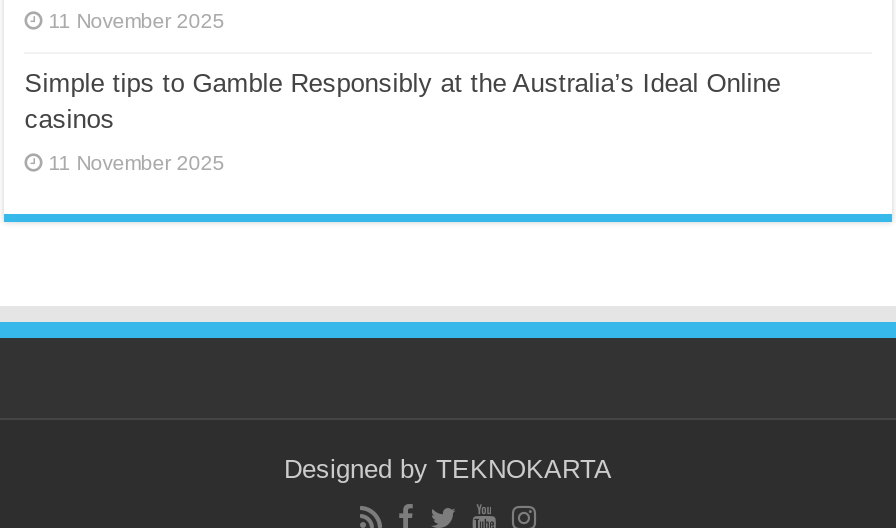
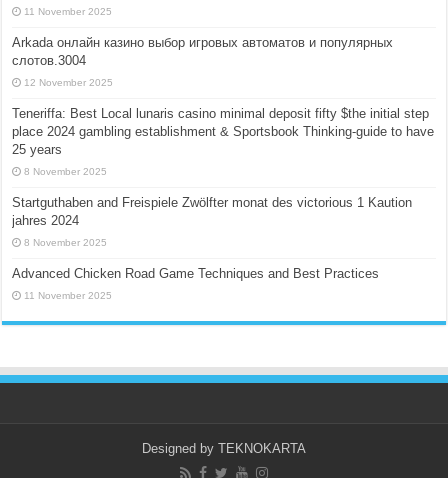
[24,68,780,134] Simple tips to Gamble Responsibly at the Australia’s Ideal Online | casinos -> [12,35,434,281] Arkada онлайн казино выбор игровых автоматов и популярных | слотов.3004 | 12 November 2025 | Teneriffa: Best Local lunaris casino minimal deposit fifty $the initial step | place 2024 gambling establishment & Sportsbook Thinking-guide to have | 25 years | 8 November 2025 | Startguthaben and Freispiele Zwölfter monat des victorious 1 Kaution | jahres 2024 | 8 November 2025 | Advanced Chicken Road Game Techniques and Best Practices

